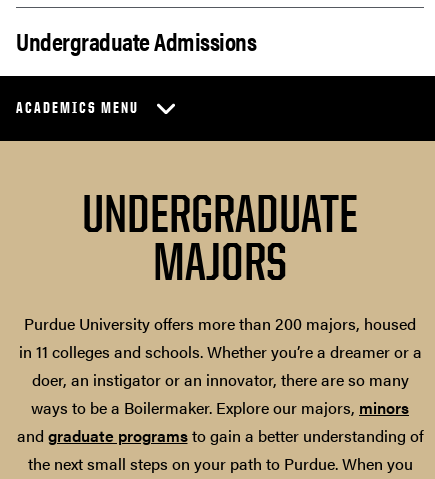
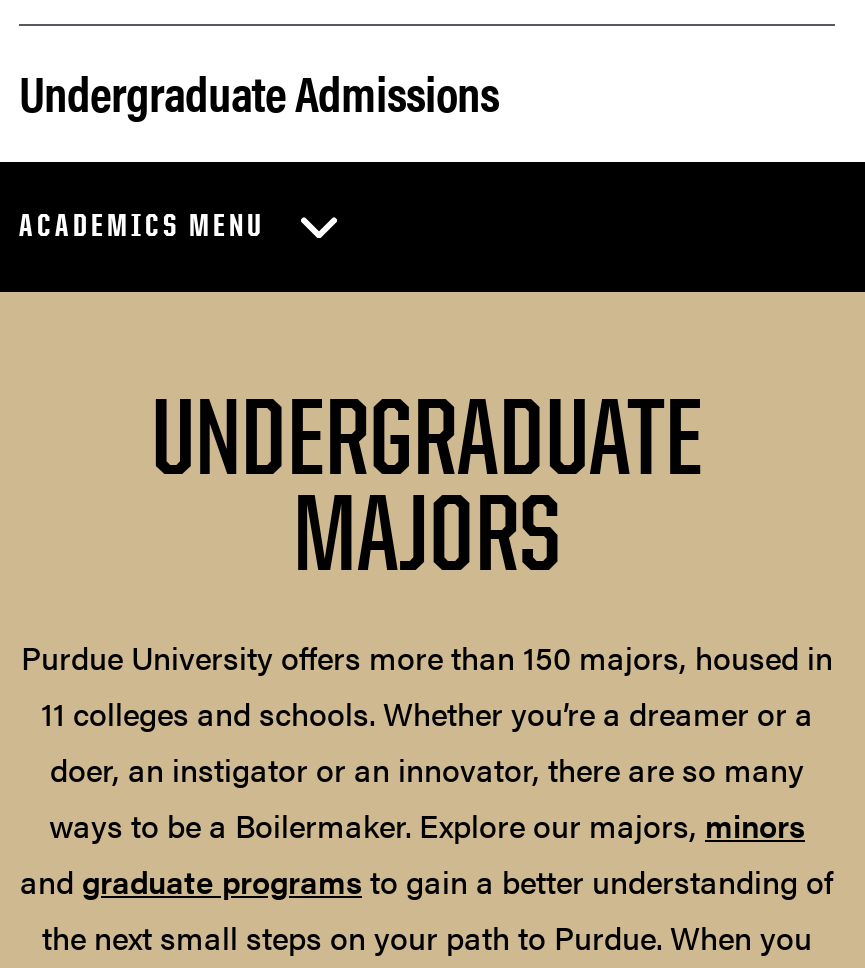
[18,312,421,363] Purdue University offers more than 200 majors, housed | in 11 colleges and schools. Whether you’re a dreamer or a -> [21,634,833,736] Purdue University offers more than 150 majors, housed in | 11 colleges and schools. Whether you’re a dreamer or a

